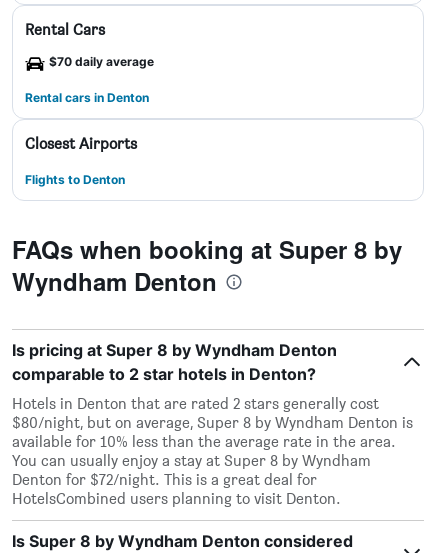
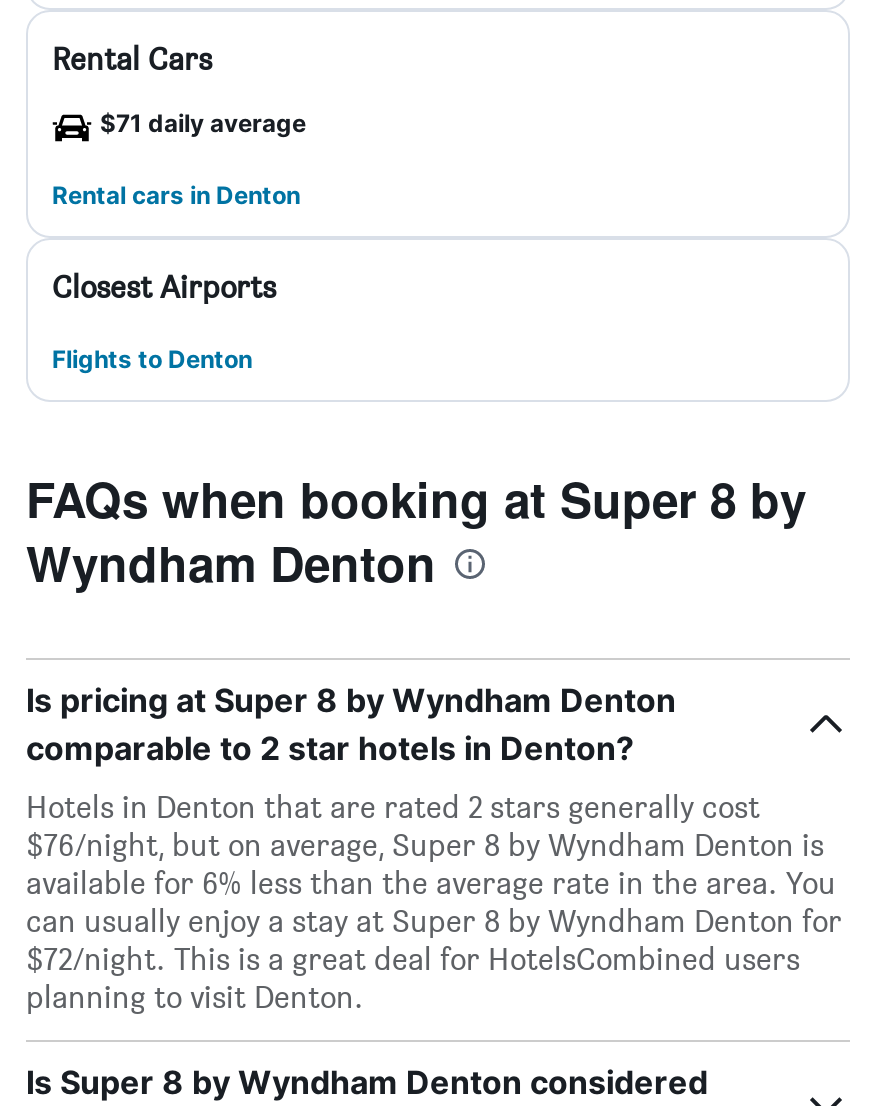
[49,54,154,69] $70 daily average -> [100,108,306,138] $71 daily average
[12,413,413,508] $80/night, but on average, Super 8 by Wyndham Denton is | available for 10% less than the average rate in the area. | You can usually enjoy a stay at Super 8 by Wyndham | Denton for $72/night. This is a great deal for | HotelsCombined users planning to visit Denton. -> [26,826,842,1016] $76/night, but on average, Super 8 by Wyndham Denton is | available for 6% less than the average rate in the area. You | can usually enjoy a stay at Super 8 by Wyndham Denton for | $72/night. This is a great deal for HotelsCombined users | planning to visit Denton.

